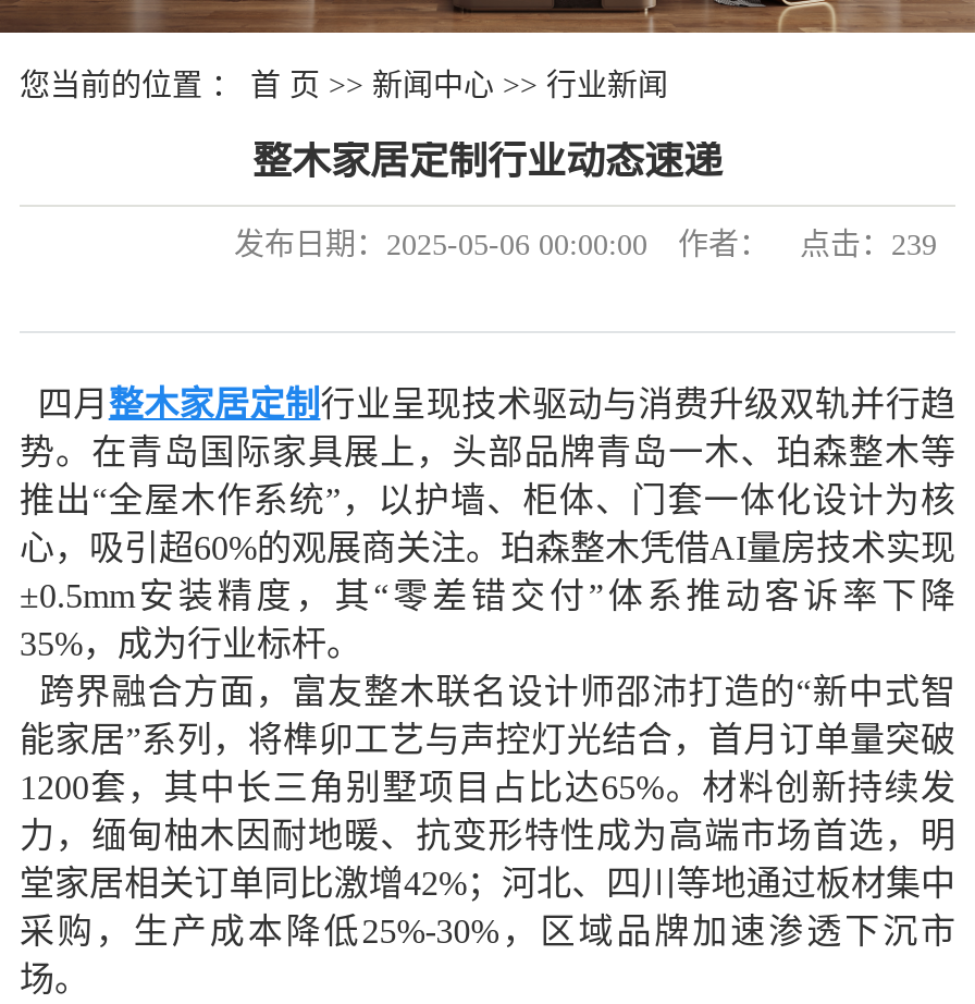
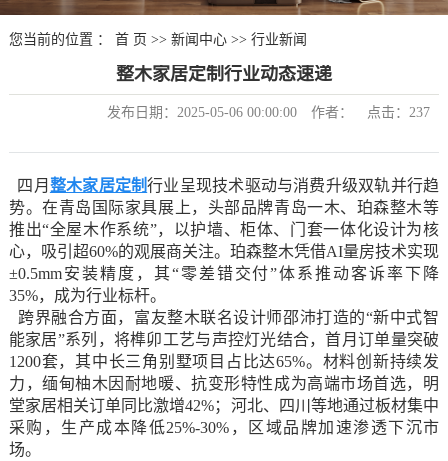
[234,228,937,261] 发布日期：2025-05-06 00:00:00 作者： 点击：239 -> [107,105,430,120] 发布日期：2025-05-06 00:00:00 作者： 点击：237

